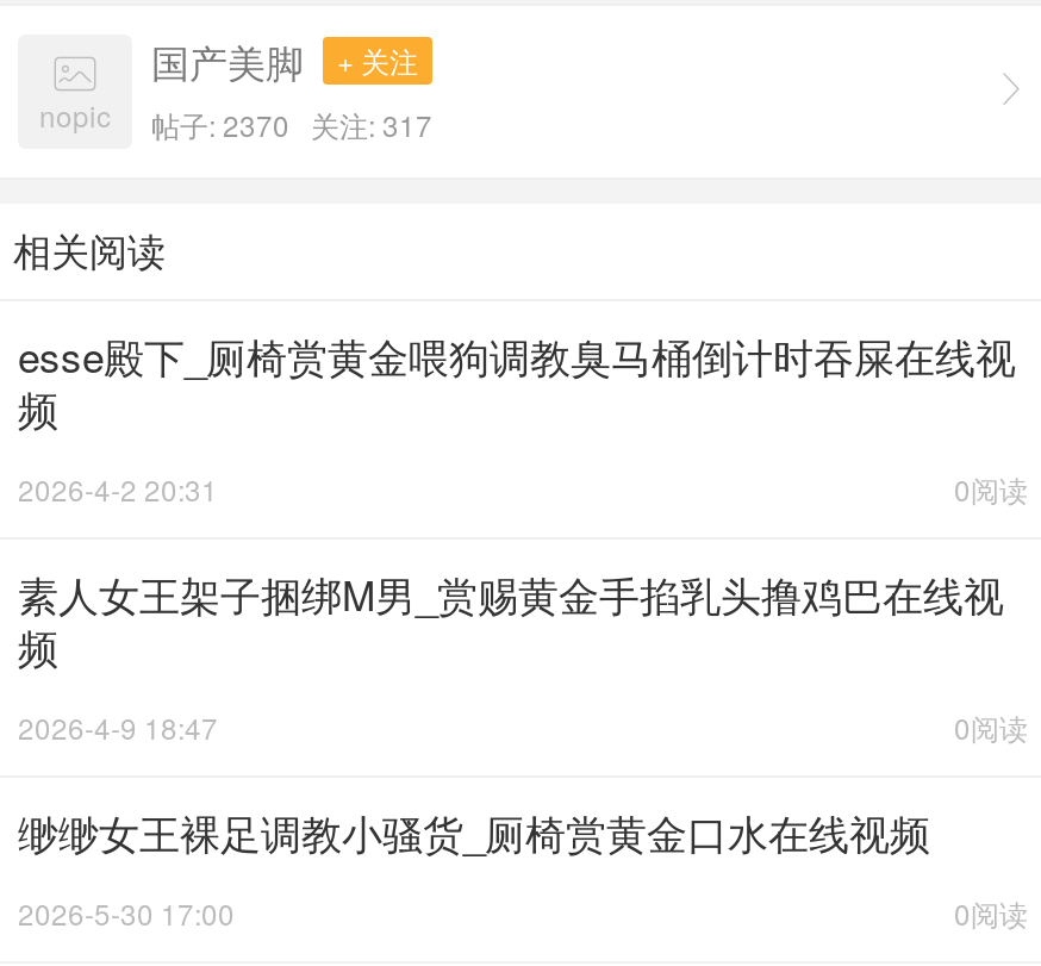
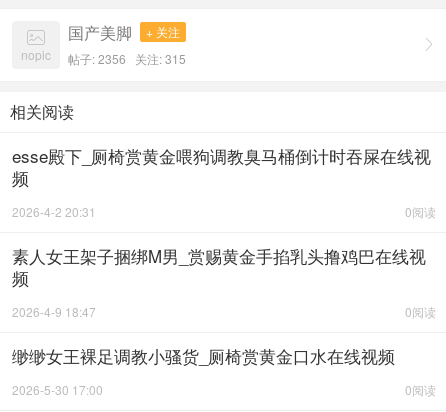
[39,94,432,144] nopic 帖子: 2370关注: 317 -> [21,46,186,67] nopic 帖子: 2356关注: 315

